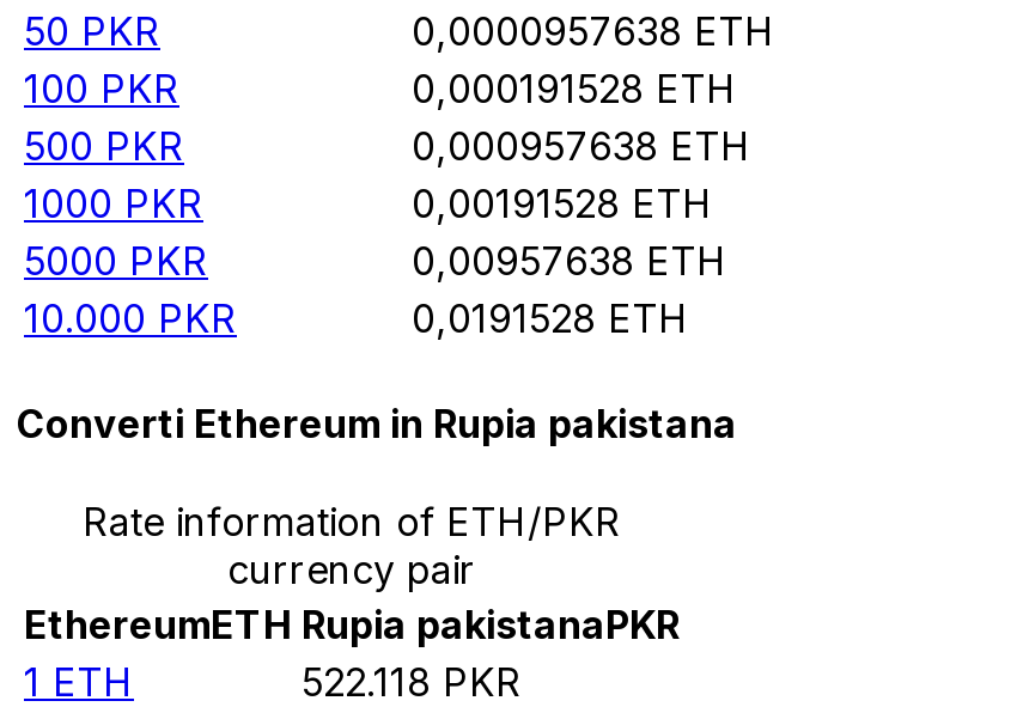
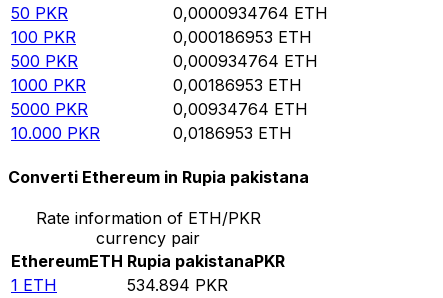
[412,7,775,55] 0,0000957638 ETH -> [173,3,328,23] 0,0000934764 ETH
[412,64,737,112] 0,000191528 ETH -> [173,27,312,47] 0,000186953 ETH
[412,122,751,169] 0,000957638 ETH -> [173,51,318,71] 0,000934764 ETH
[412,179,713,227] 0,00191528 ETH -> [173,75,302,95] 0,00186953 ETH
[412,236,727,284] 0,00957638 ETH -> [173,99,308,119] 0,00934764 ETH
[412,294,689,342] 0,0191528 ETH -> [173,123,292,143] 0,0186953 ETH
[302,659,522,707] 522.118 PKR -> [127,275,228,295] 534.894 PKR

